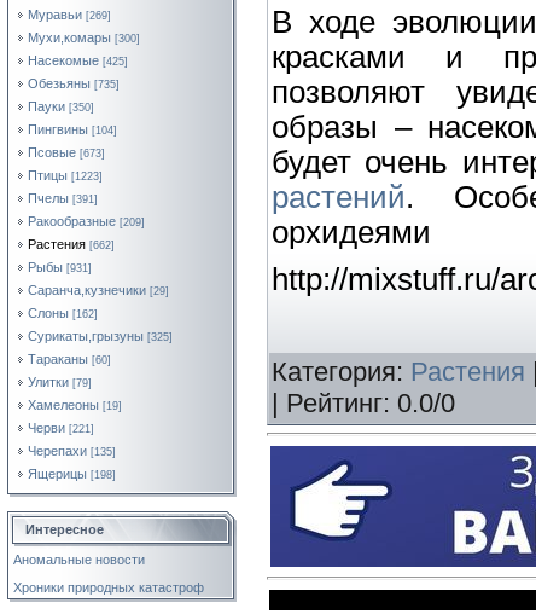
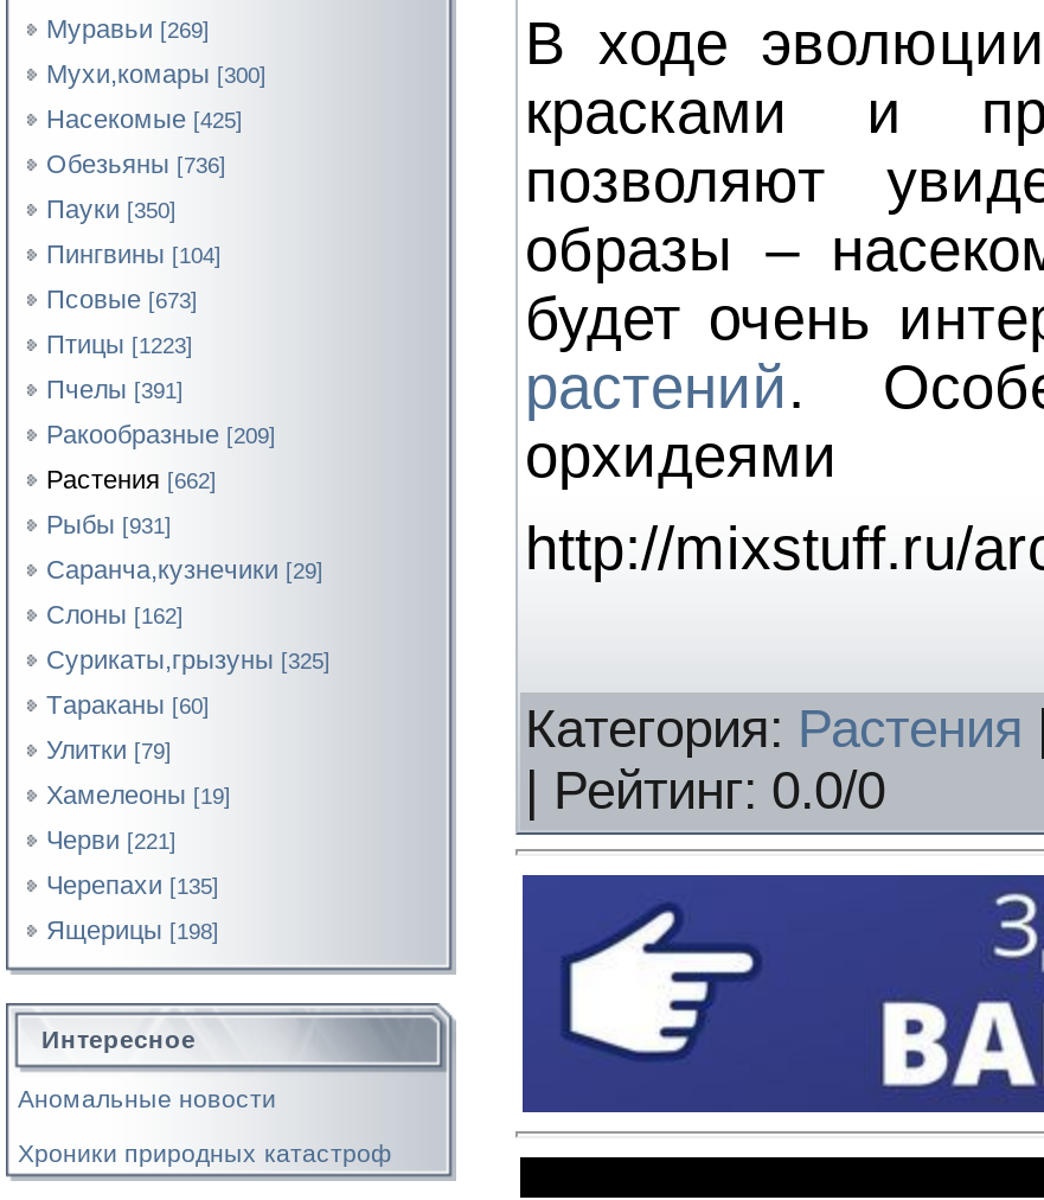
[28,76,120,91] Обезьяны [735] -> [46,149,226,178] Обезьяны [736]

